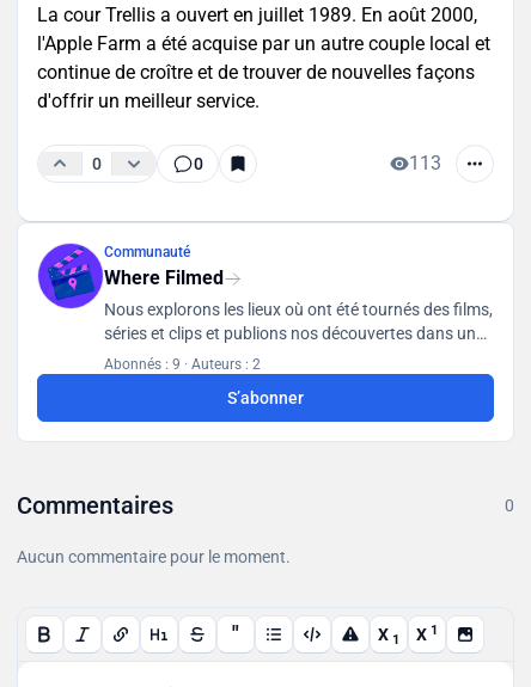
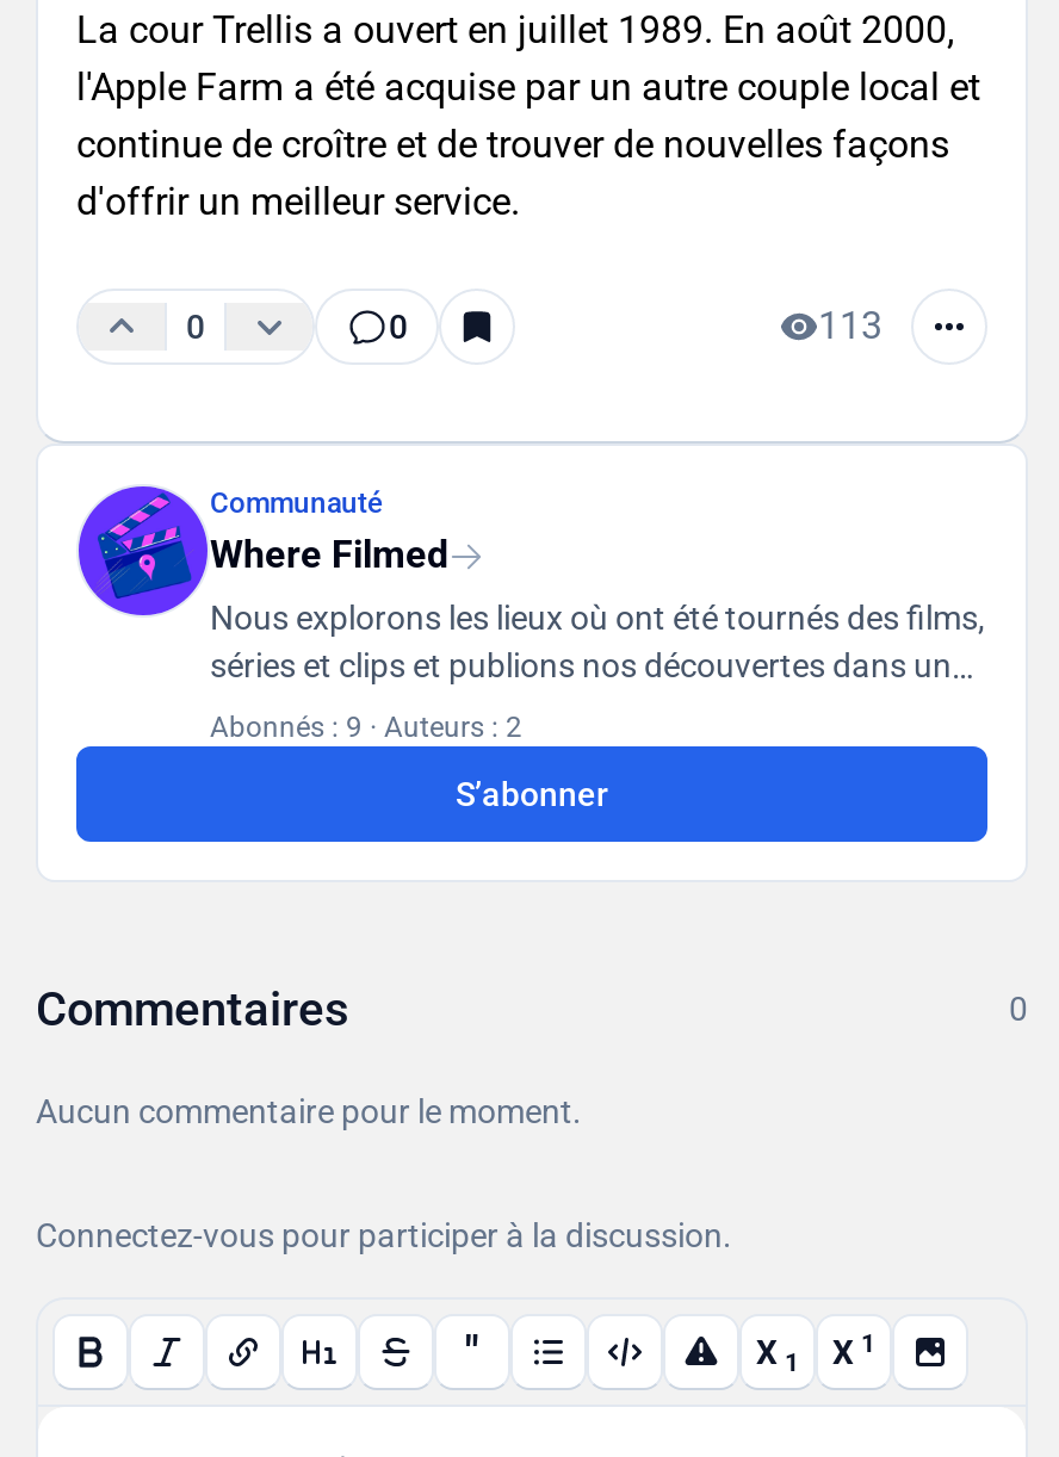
none -> [36,1217,732,1255] Connectez-vous pour participer à la discussion.

